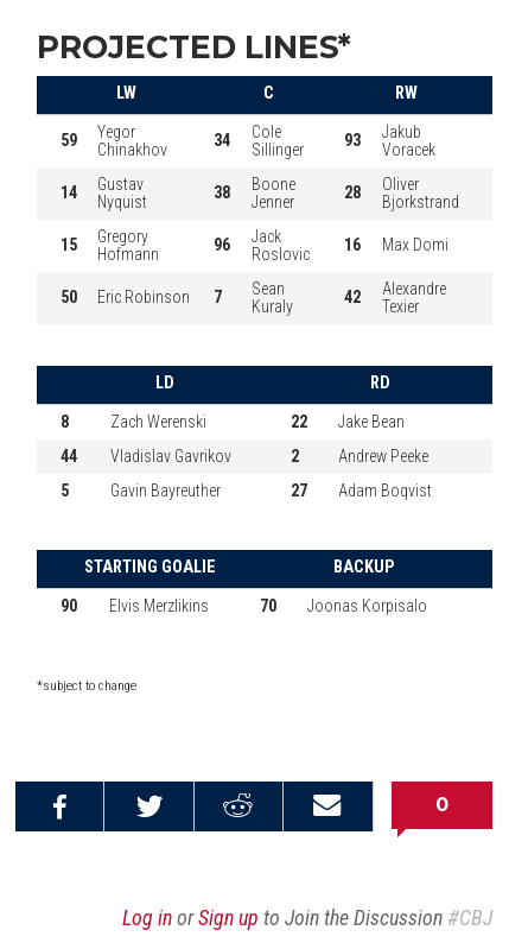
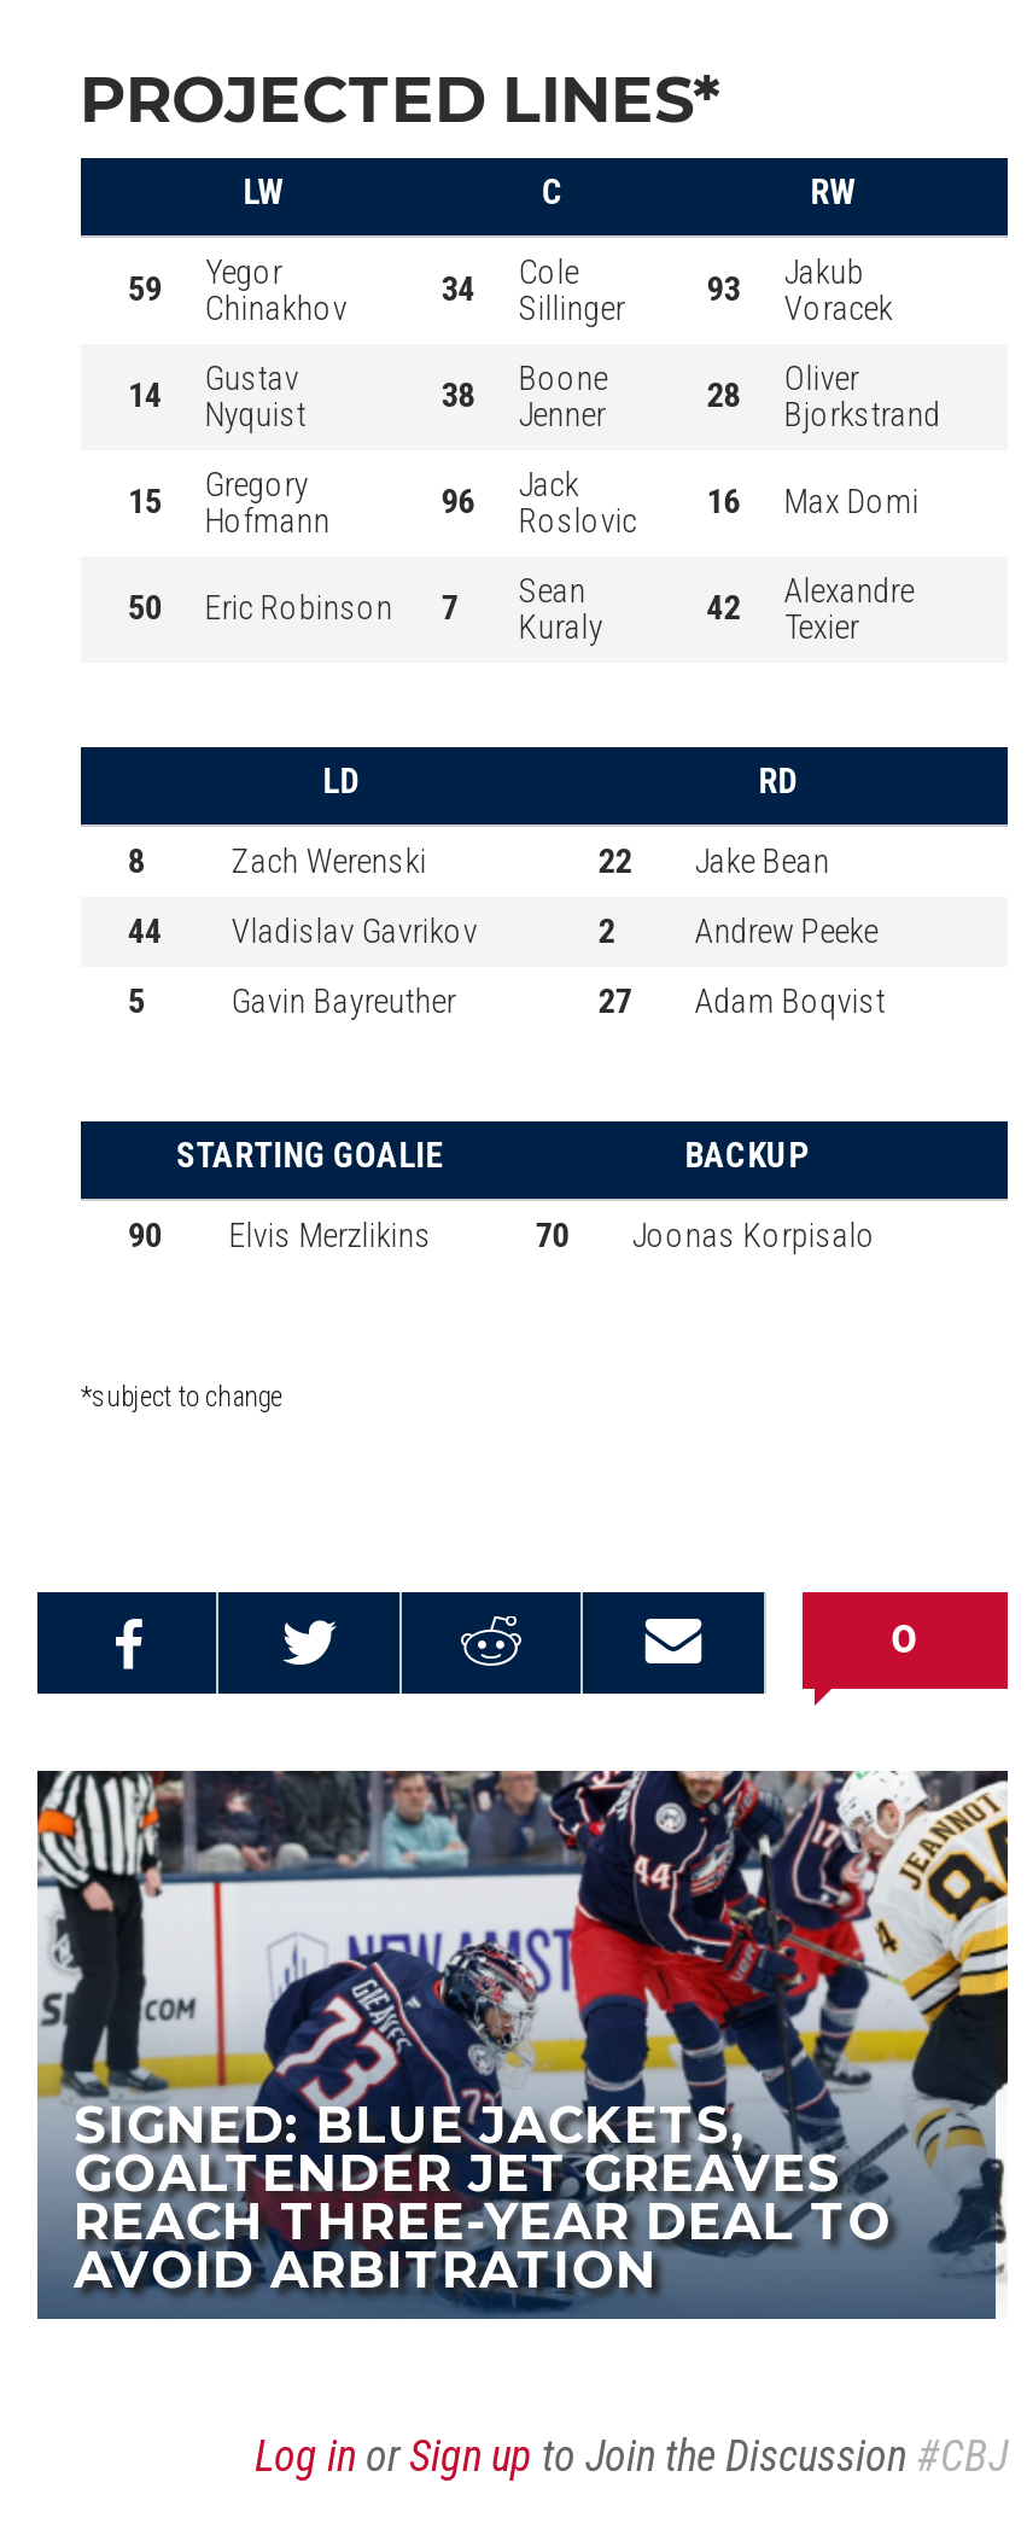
none -> [35,1768,1010,2321] [image] | SIGNED: BLUE JACKETS, | GOALTENDER JET GREAVES | REACH THREE-YEAR DEAL TO | AVOID ARBITRATION

